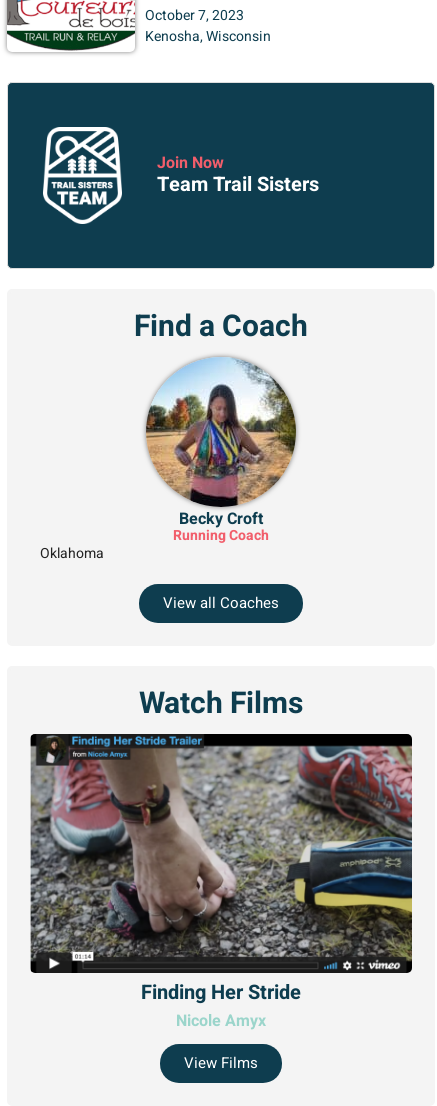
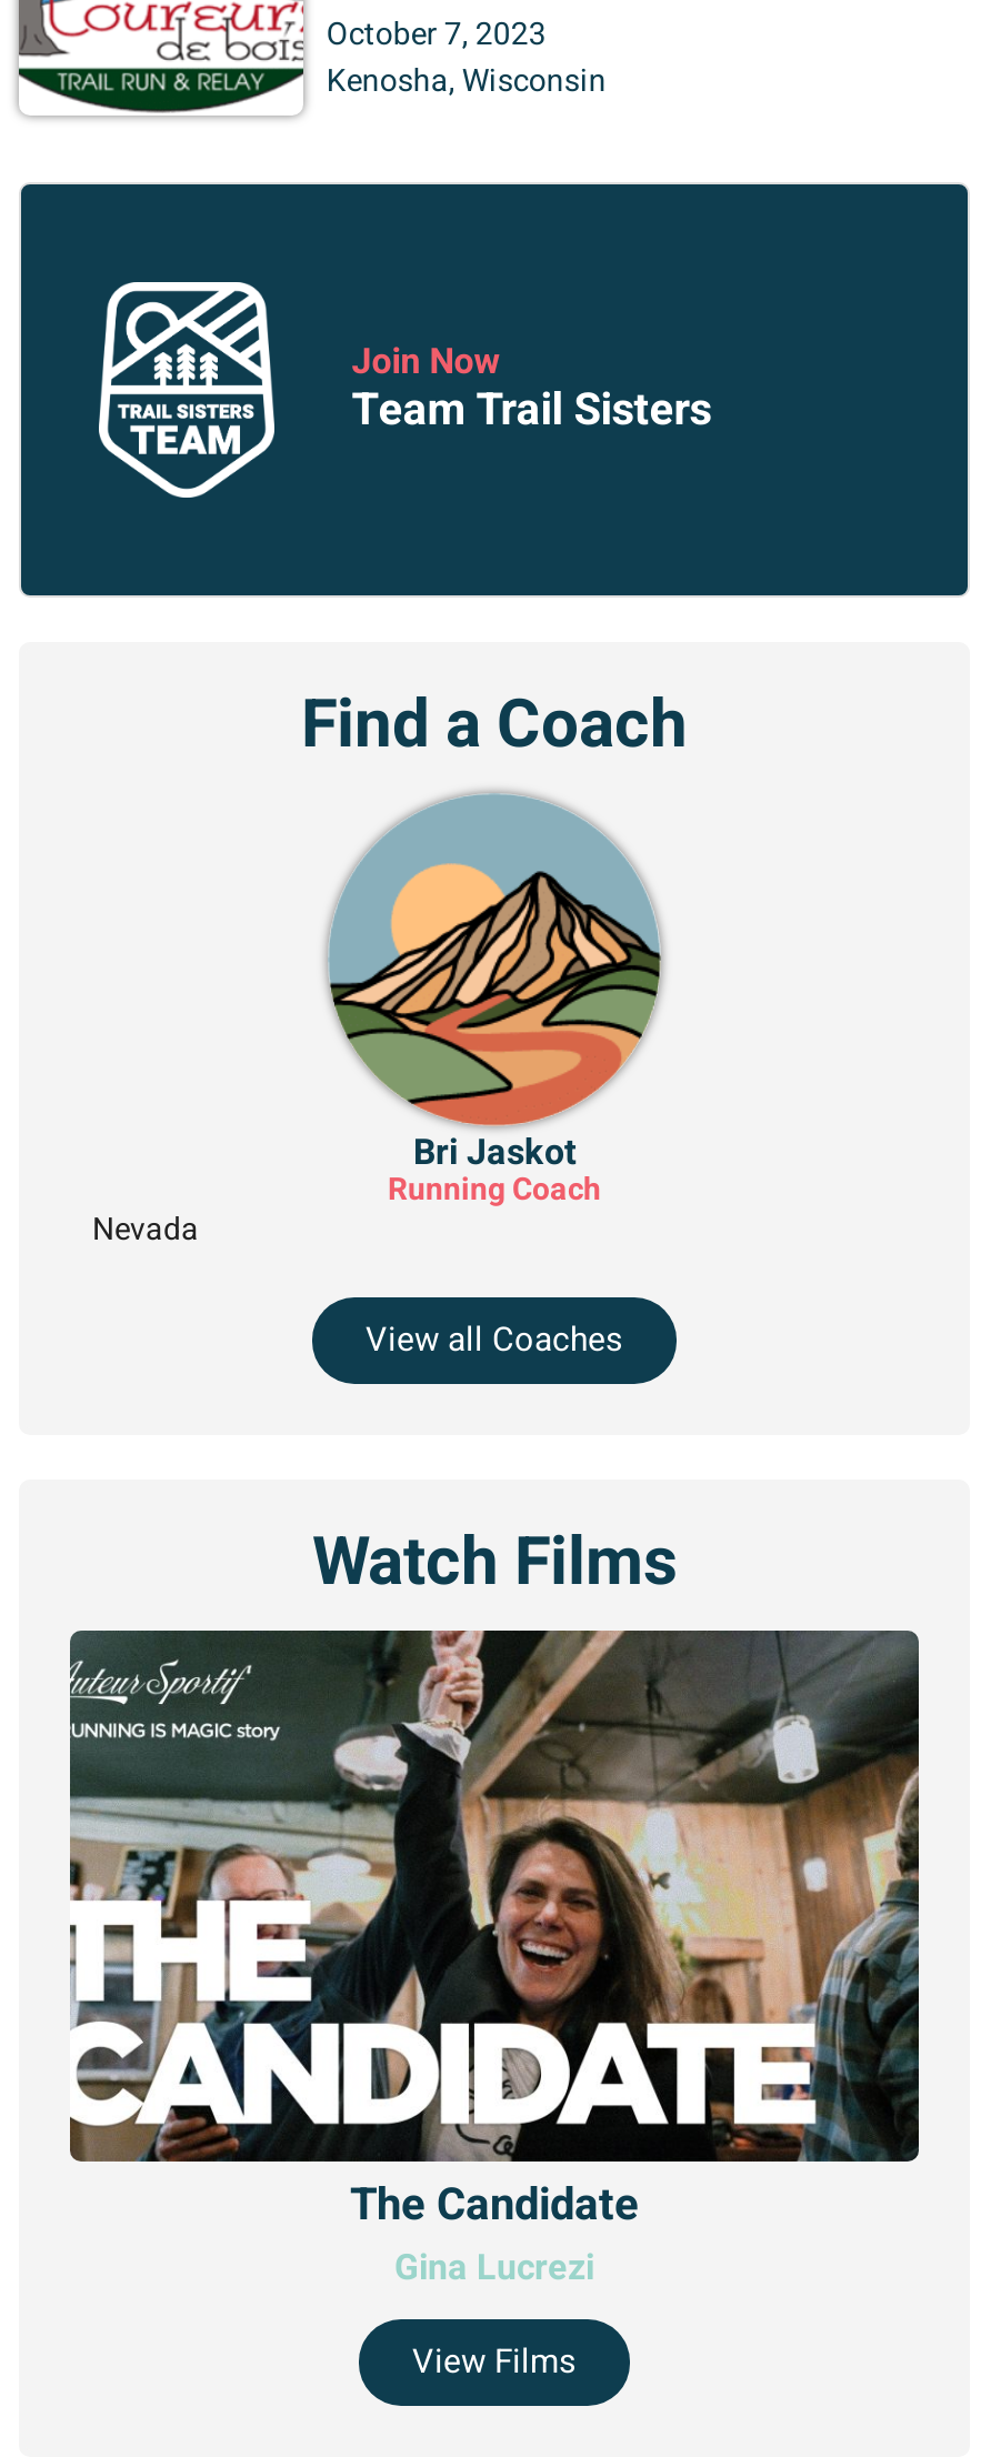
[145,358,297,531] [image] | Becky Croft -> [328,795,661,1180] [image] | Bri Jaskot
[40,543,104,564] Oklahoma -> [92,1207,199,1253] Nevada
[29,733,413,1033] [image] | Finding Her Stride | Nicole Amyx -> [70,1628,921,2295] [image] | The Candidate | Gina Lucrezi

